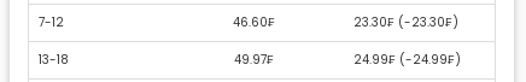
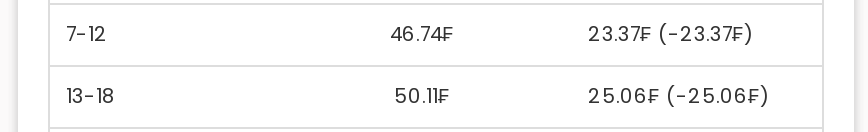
[232,13,274,31] 46.60₣ -> [390,19,454,49] 46.74₣
[353,13,458,31] 23.30₣ (-23.30₣) -> [588,19,754,49] 23.37₣ (-23.37₣)
[233,51,273,69] 49.97₣ -> [394,81,450,111] 50.11₣
[353,51,461,69] 24.99₣ (-24.99₣) -> [588,81,770,111] 25.06₣ (-25.06₣)

